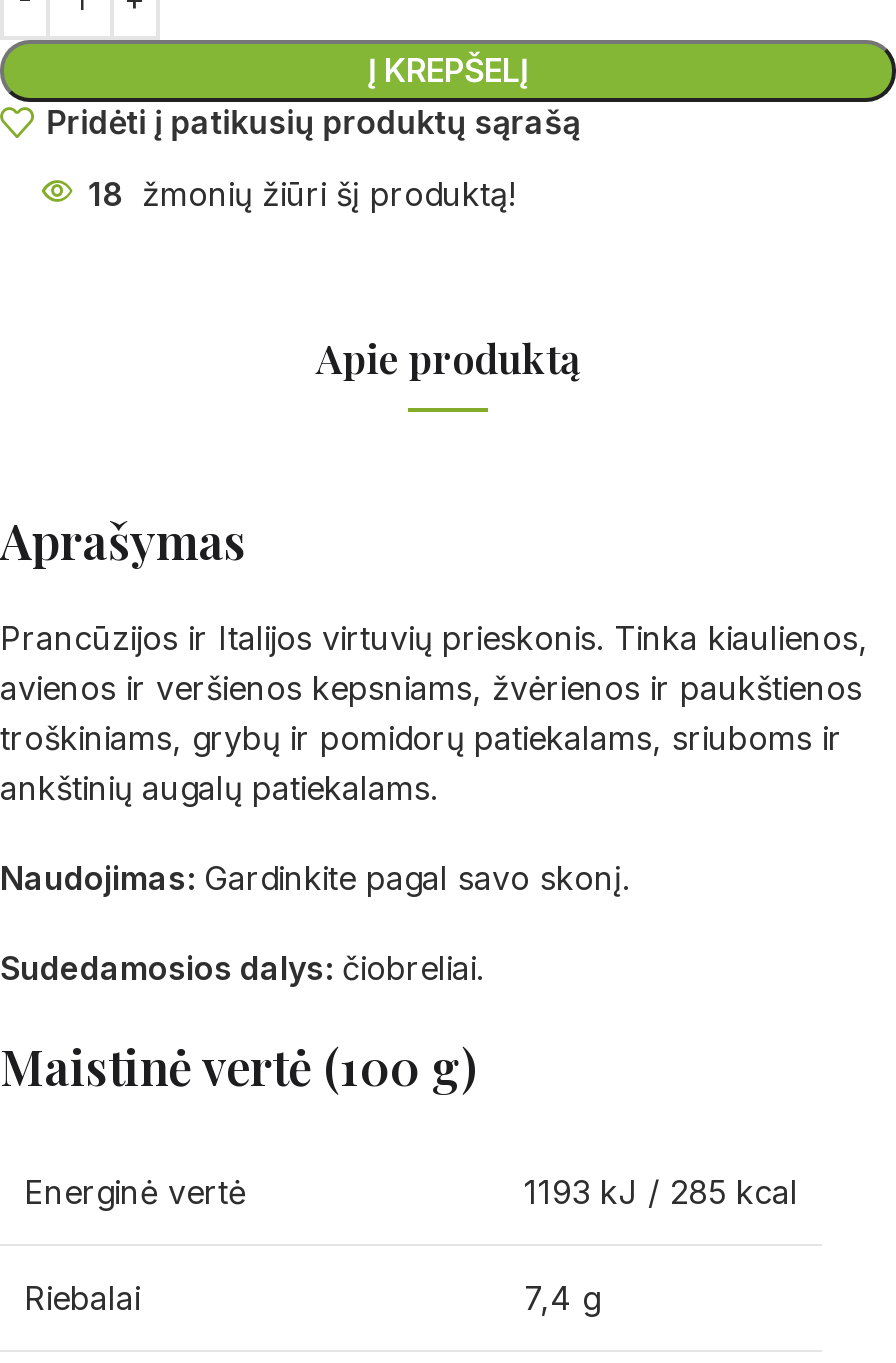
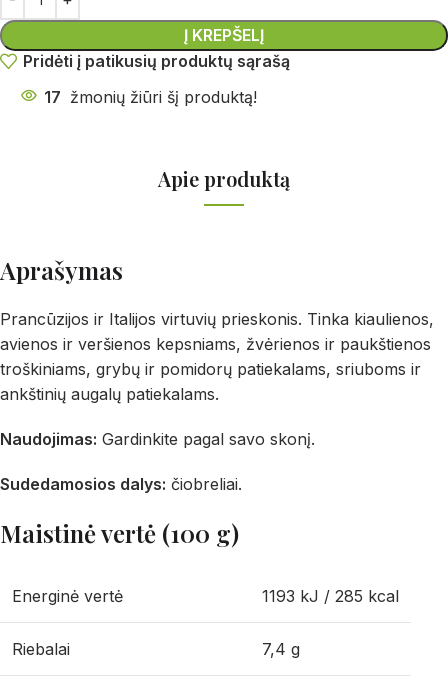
[88,173,516,213] 18 žmonių žiūri šį produktą! -> [44,87,257,107] 17 žmonių žiūri šį produktą!

